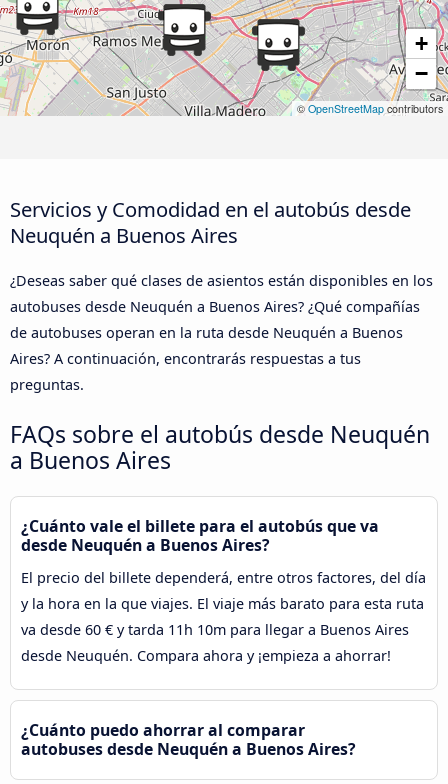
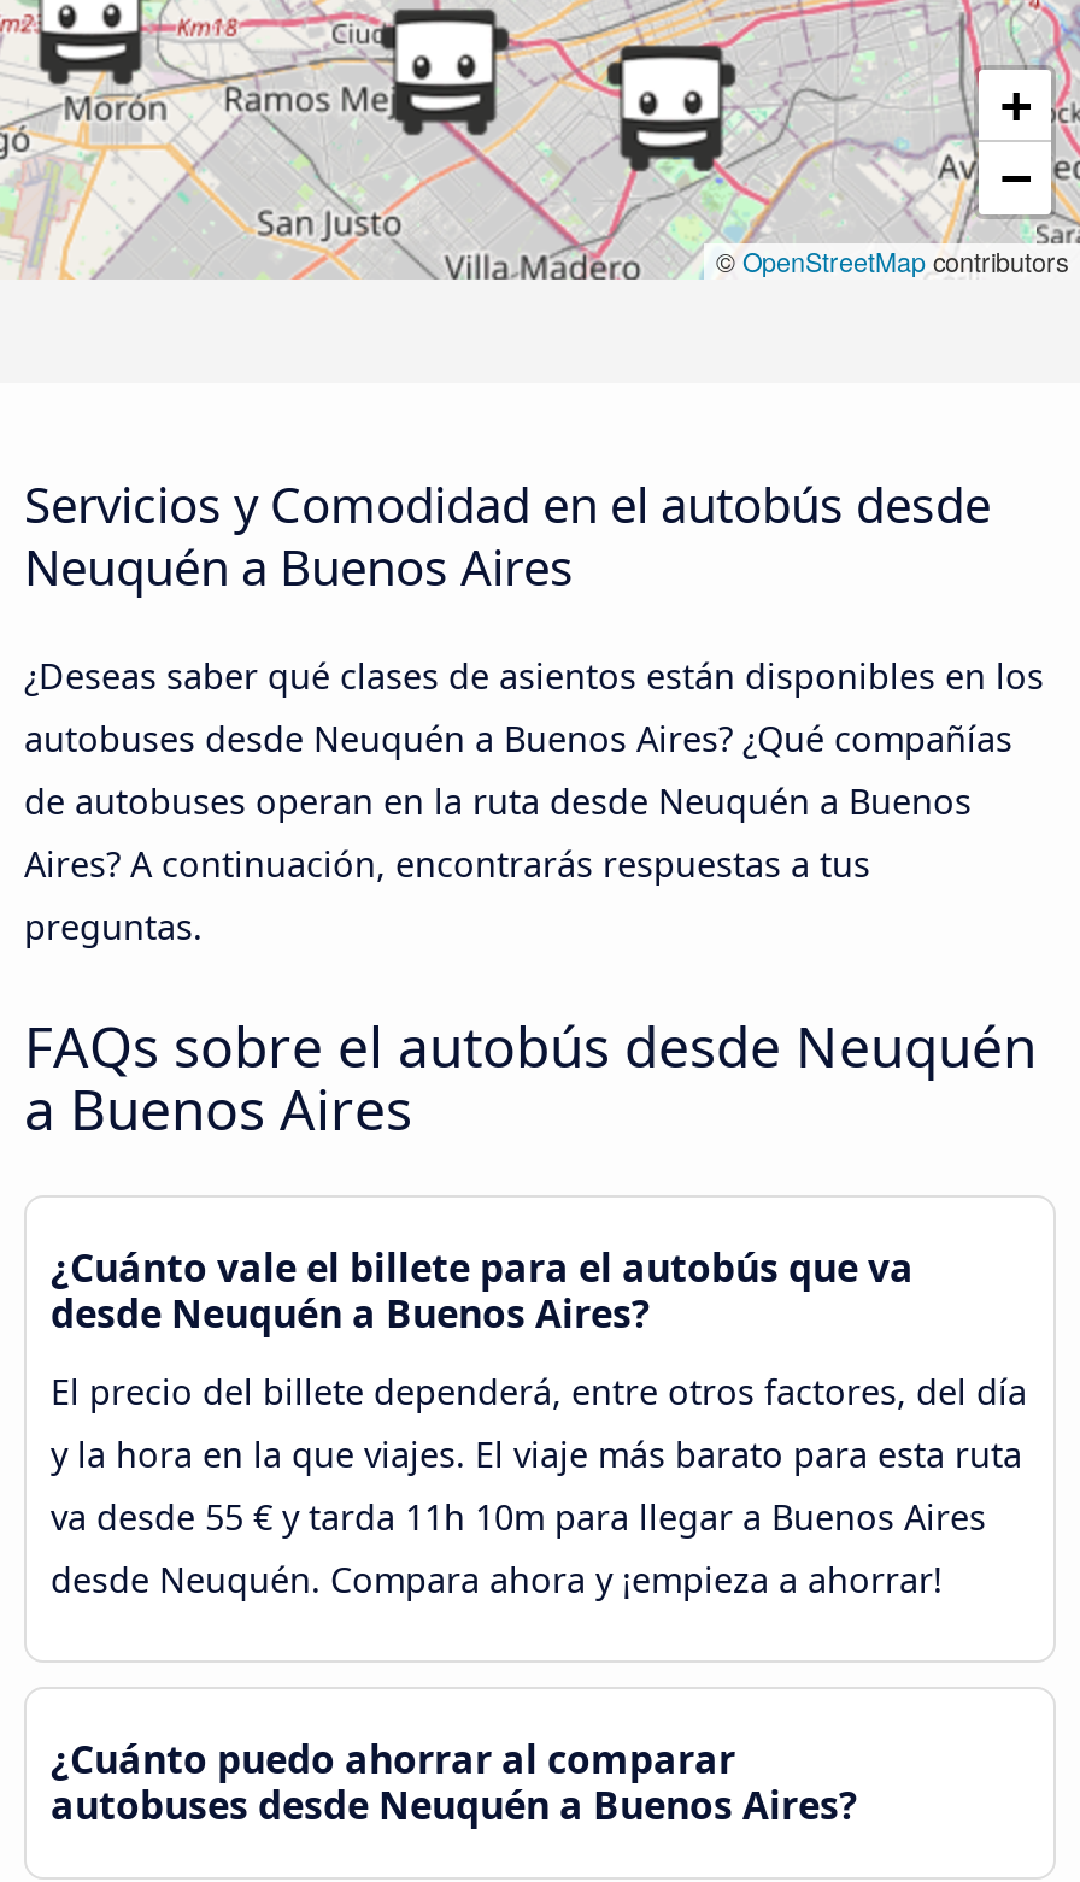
[21,620,409,639] va desde 60 € y tarda 11h 10m para llegar a Buenos Aires -> [51,1493,986,1539] va desde 55 € y tarda 11h 10m para llegar a Buenos Aires

